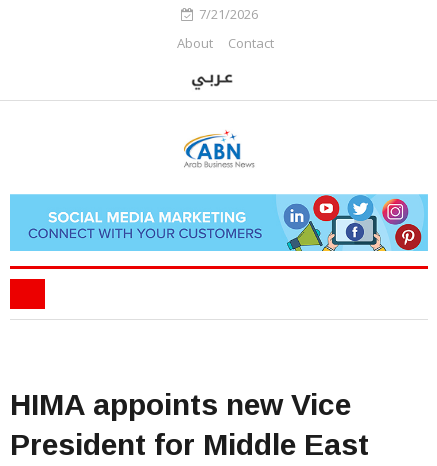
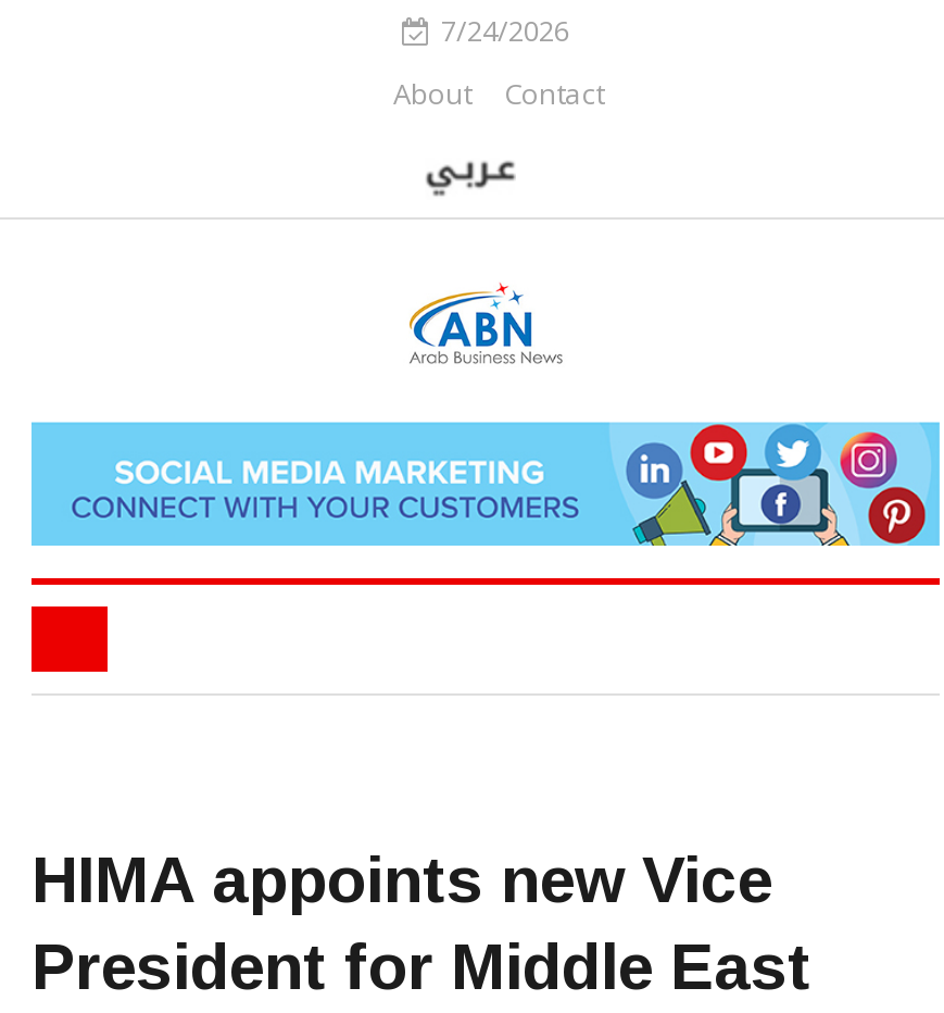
[198,5,257,23] 7/21/2026 -> [441,11,569,50] 7/24/2026

